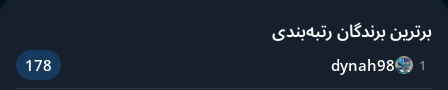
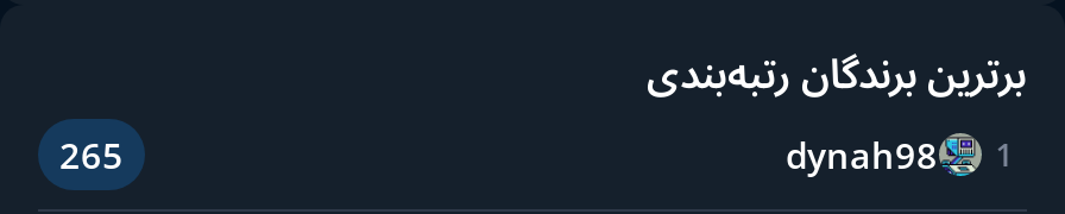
[25,55,52,75] 178 -> [59,131,124,179] 265

